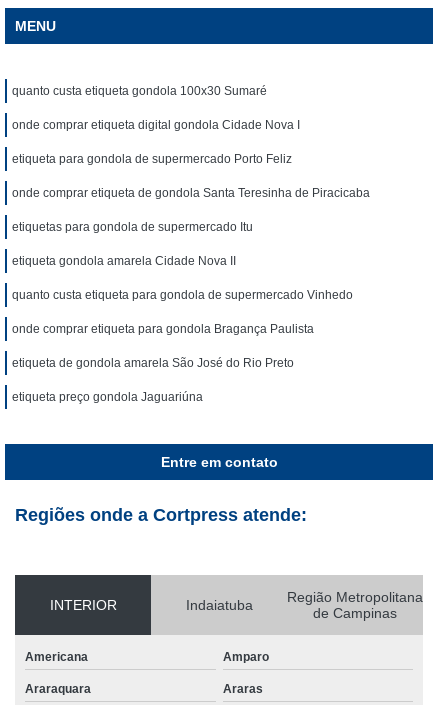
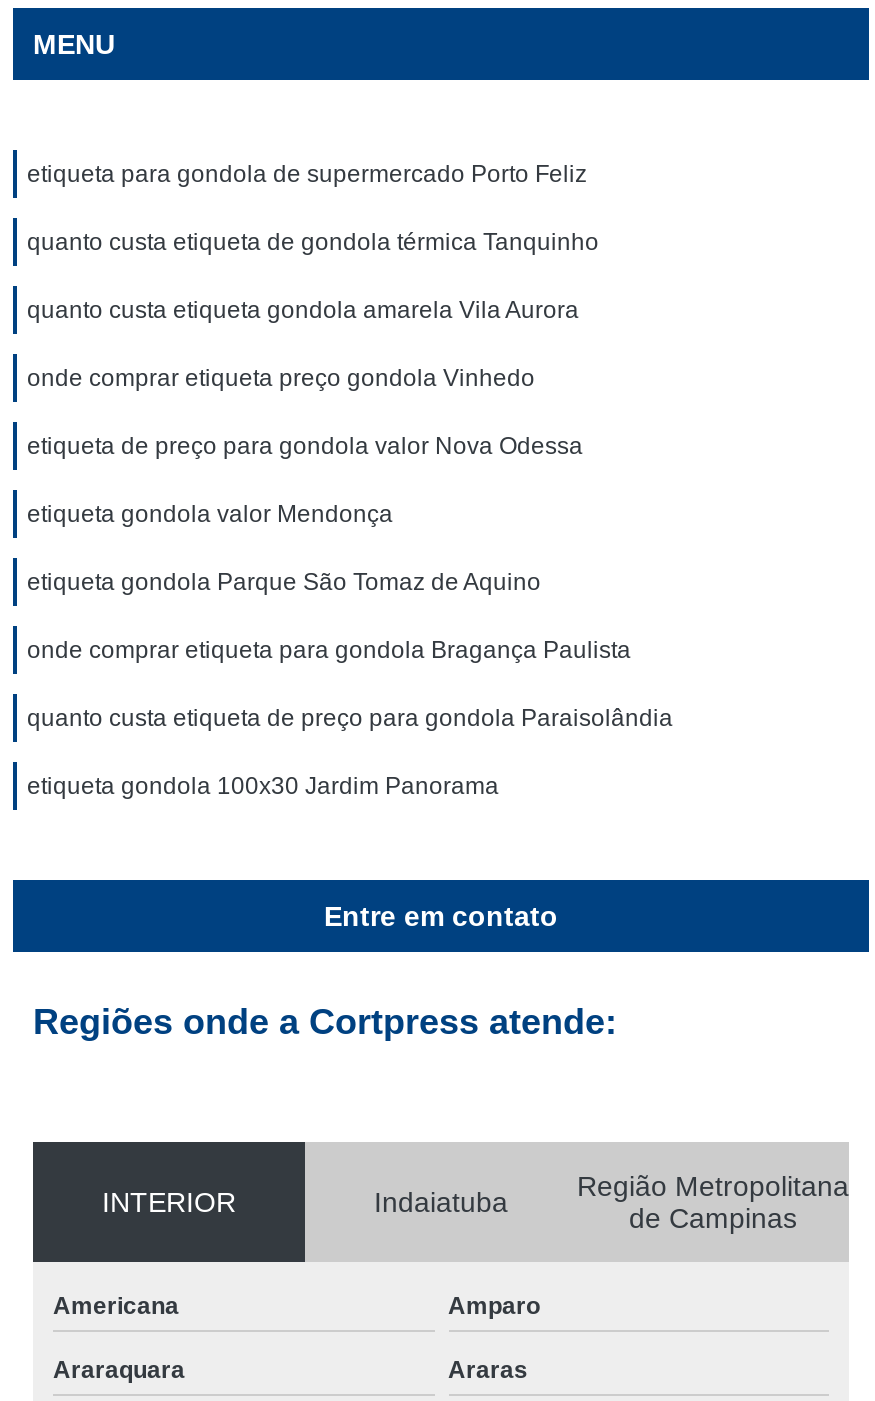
[12,84,300,132] quanto custa etiqueta gondola 100x30 Sumaré | onde comprar etiqueta digital gondola Cidade Nova I -> none
moved [12,152,292,166] -> [27,160,587,188]: etiqueta para gondola de supermercado Porto Feliz
[12,186,370,302] onde comprar etiqueta de gondola Santa Teresinha de Piracicaba | etiquetas para gondola de supermercado Itu | etiqueta gondola amarela Cidade Nova II | quanto custa etiqueta para gondola de supermercado Vinhedo -> [27,228,599,596] quanto custa etiqueta de gondola térmica Tanquinho | quanto custa etiqueta gondola amarela Vila Aurora | onde comprar etiqueta preço gondola Vinhedo | etiqueta de preço para gondola valor Nova Odessa | etiqueta gondola valor Mendonça | etiqueta gondola Parque São Tomaz de Aquino
[12,356,294,370] etiqueta de gondola amarela São José do Rio Preto -> [27,704,673,732] quanto custa etiqueta de preço para gondola Paraisolândia
[12,390,203,404] etiqueta preço gondola Jaguariúna -> [27,772,499,800] etiqueta gondola 100x30 Jardim Panorama

